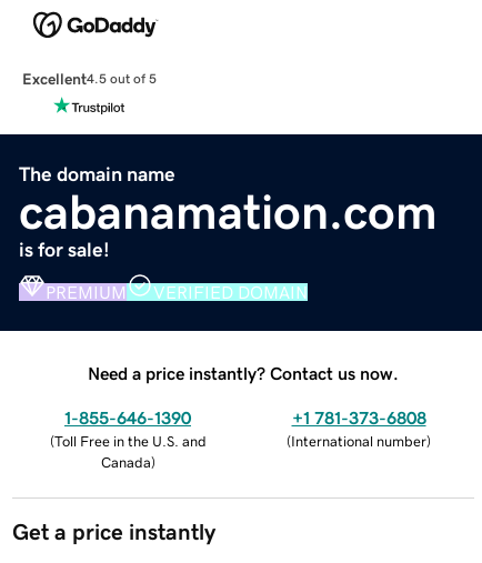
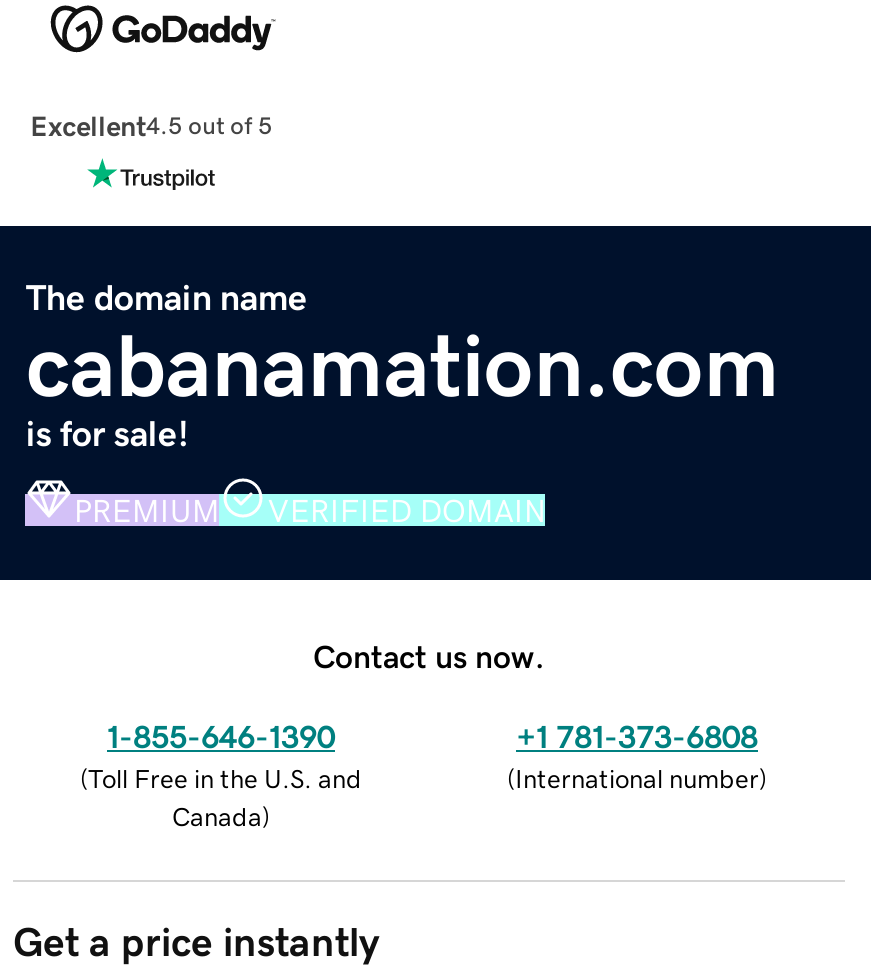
[88,364,399,382] Need a price instantly? Contact us now. -> [313,639,545,671] Contact us now.

